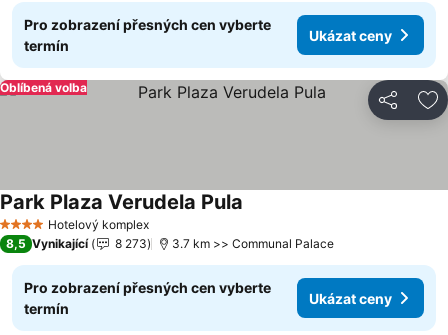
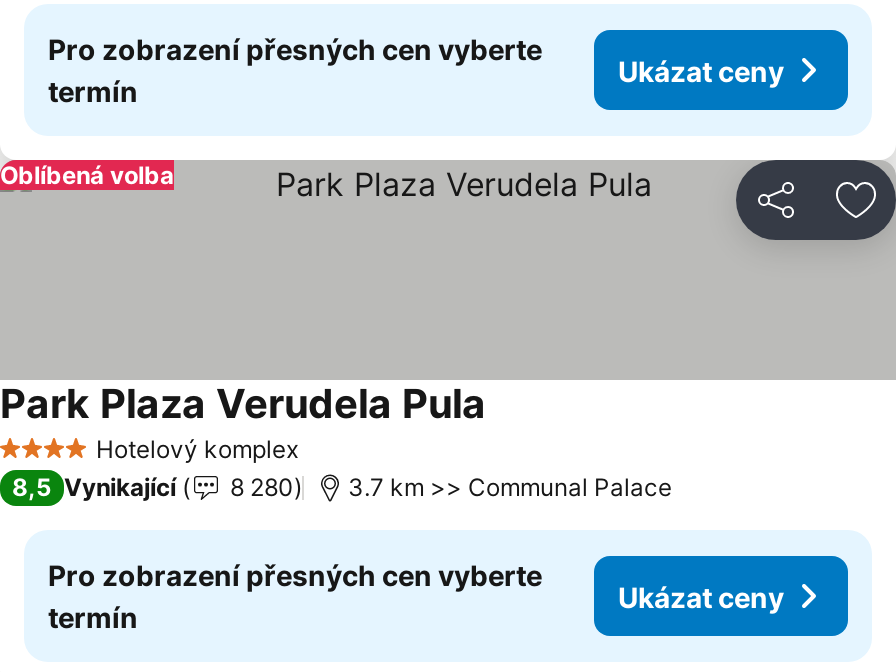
[115,236,147,251] 8 273 -> [230,472,294,502] 8 280

